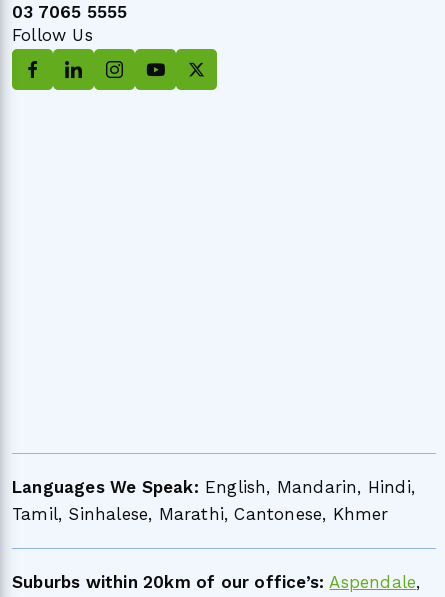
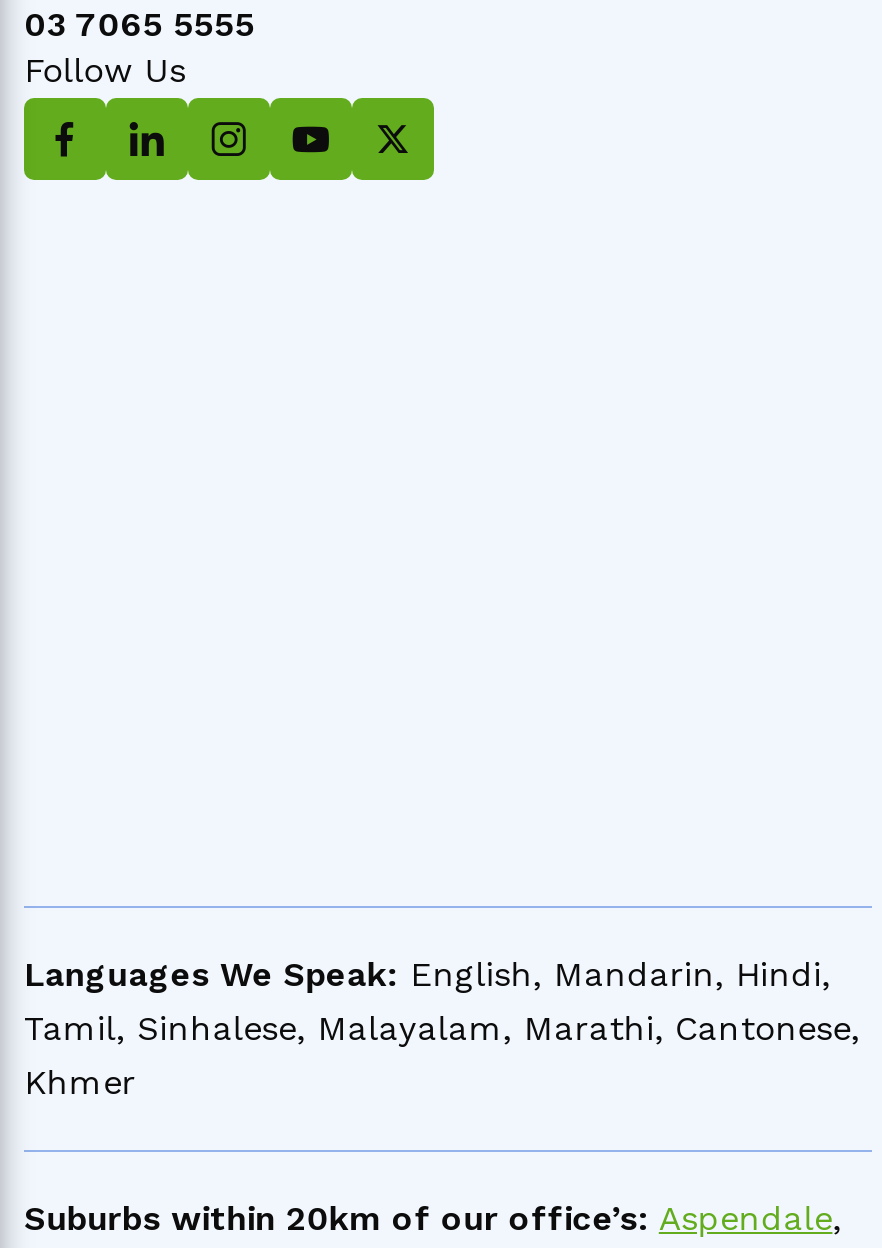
[12,504,389,524] Tamil, Sinhalese, Marathi, Cantonese, Khmer -> [24,1009,859,1103] Tamil, Sinhalese, Malayalam, Marathi, Cantonese, | Khmer

